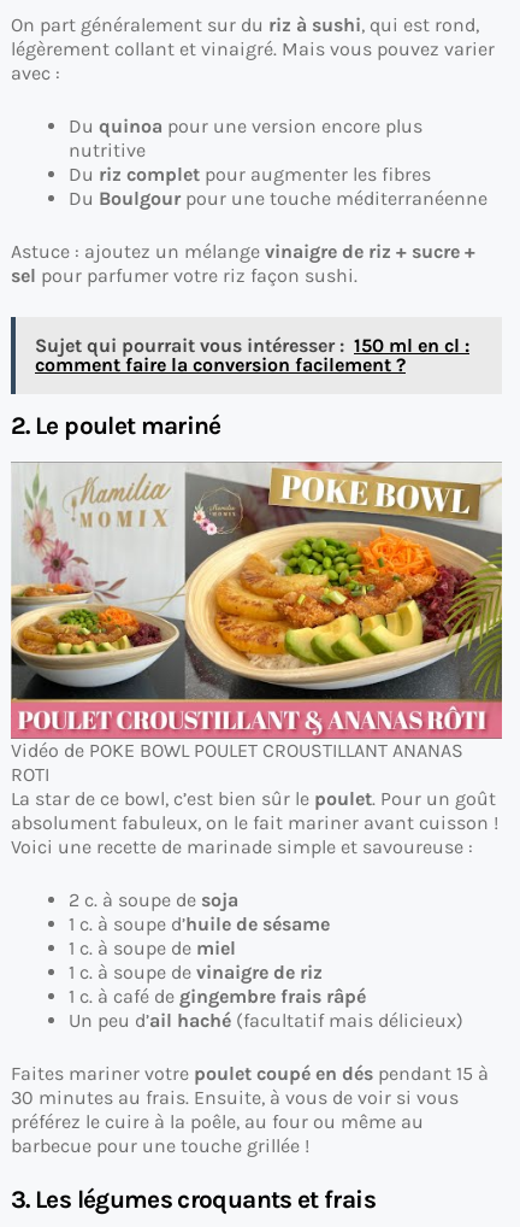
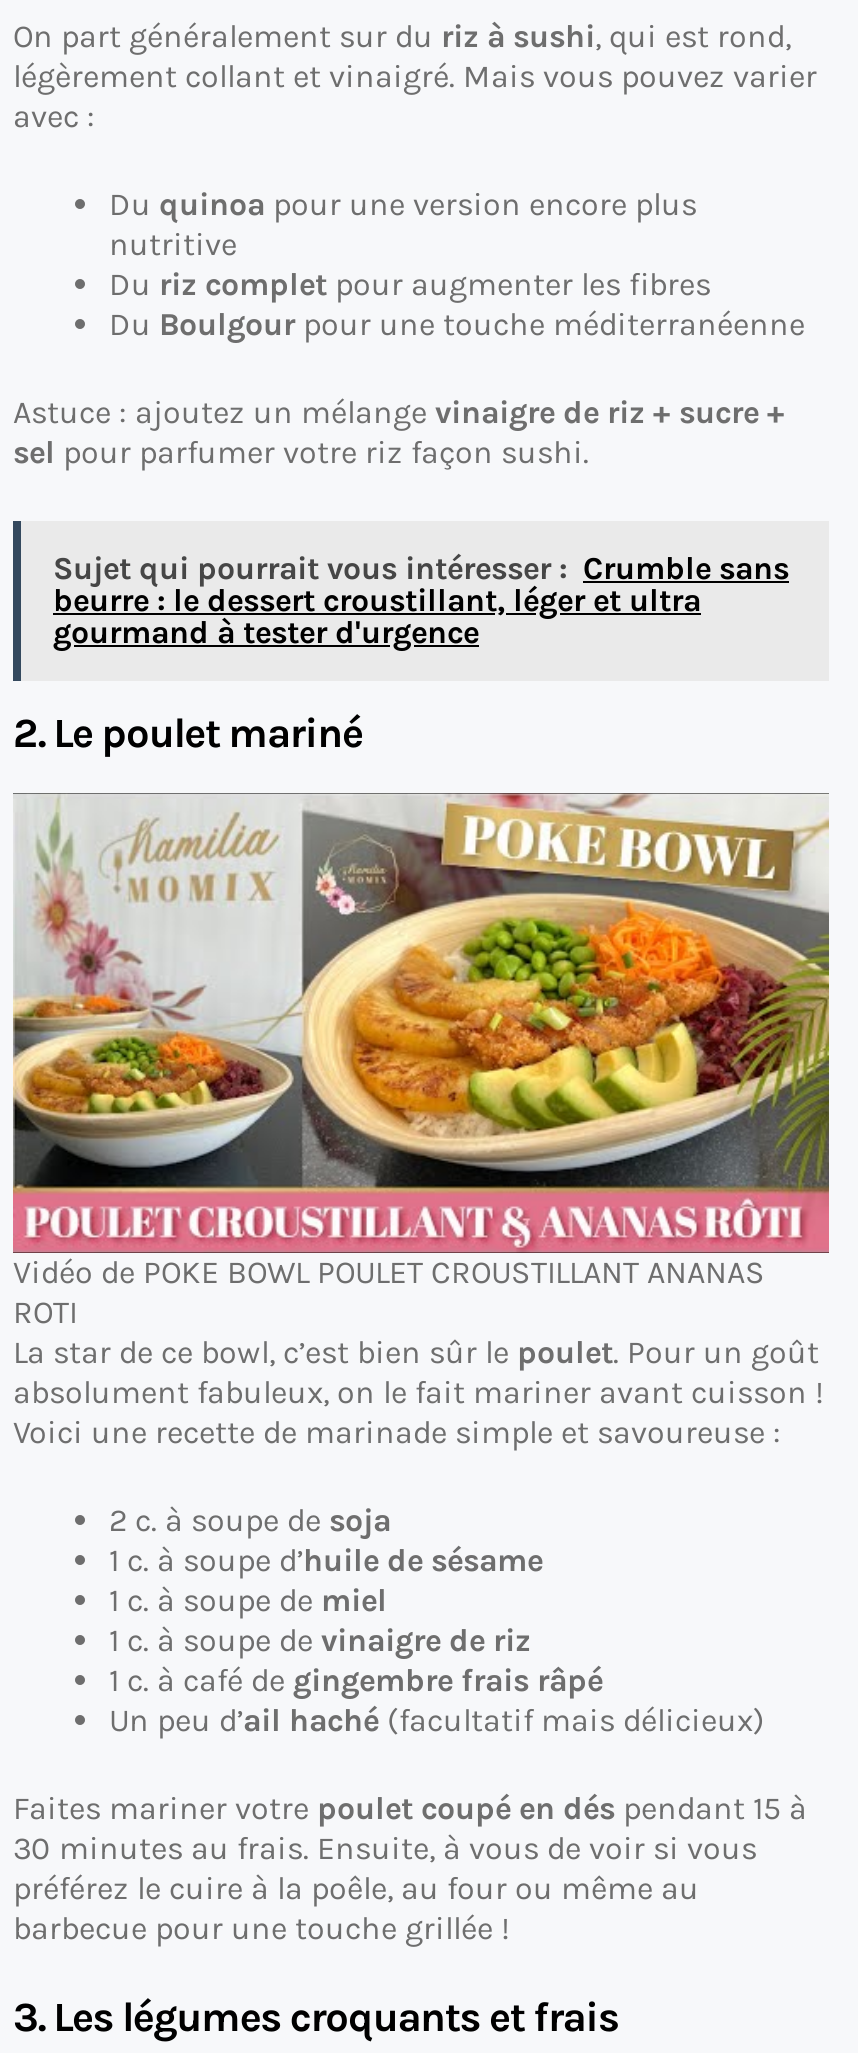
[35,334,469,376] Sujet qui pourrait vous intéresser : 150 ml en cl : | comment faire la conversion facilement ? -> [53,550,789,652] Sujet qui pourrait vous intéresser : Crumble sans | beurre : le dessert croustillant, léger et ultra | gourmand à tester d'urgence

